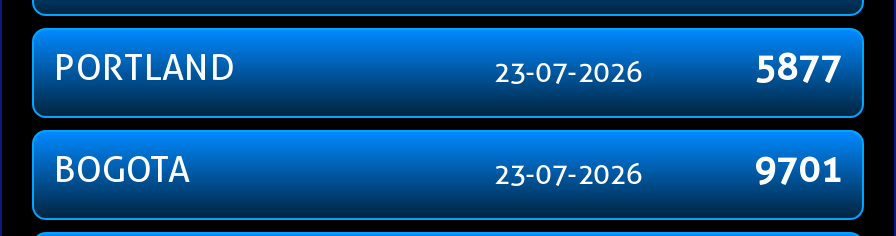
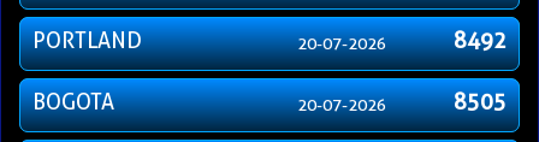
[493,57,641,89] 23-07-2026 -> [297,34,386,53] 20-07-2026
[754,47,842,89] 5877 -> [454,28,507,53] 8492
[493,159,641,191] 23-07-2026 -> [297,96,386,115] 20-07-2026
[754,149,842,191] 9701 -> [454,90,507,115] 8505

